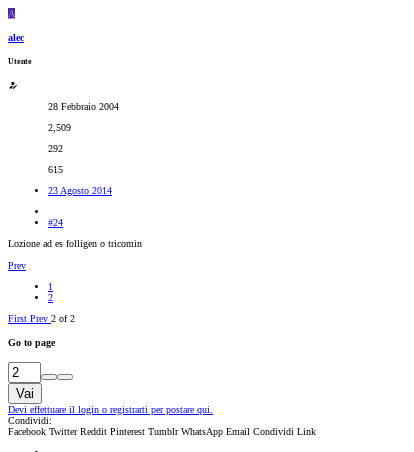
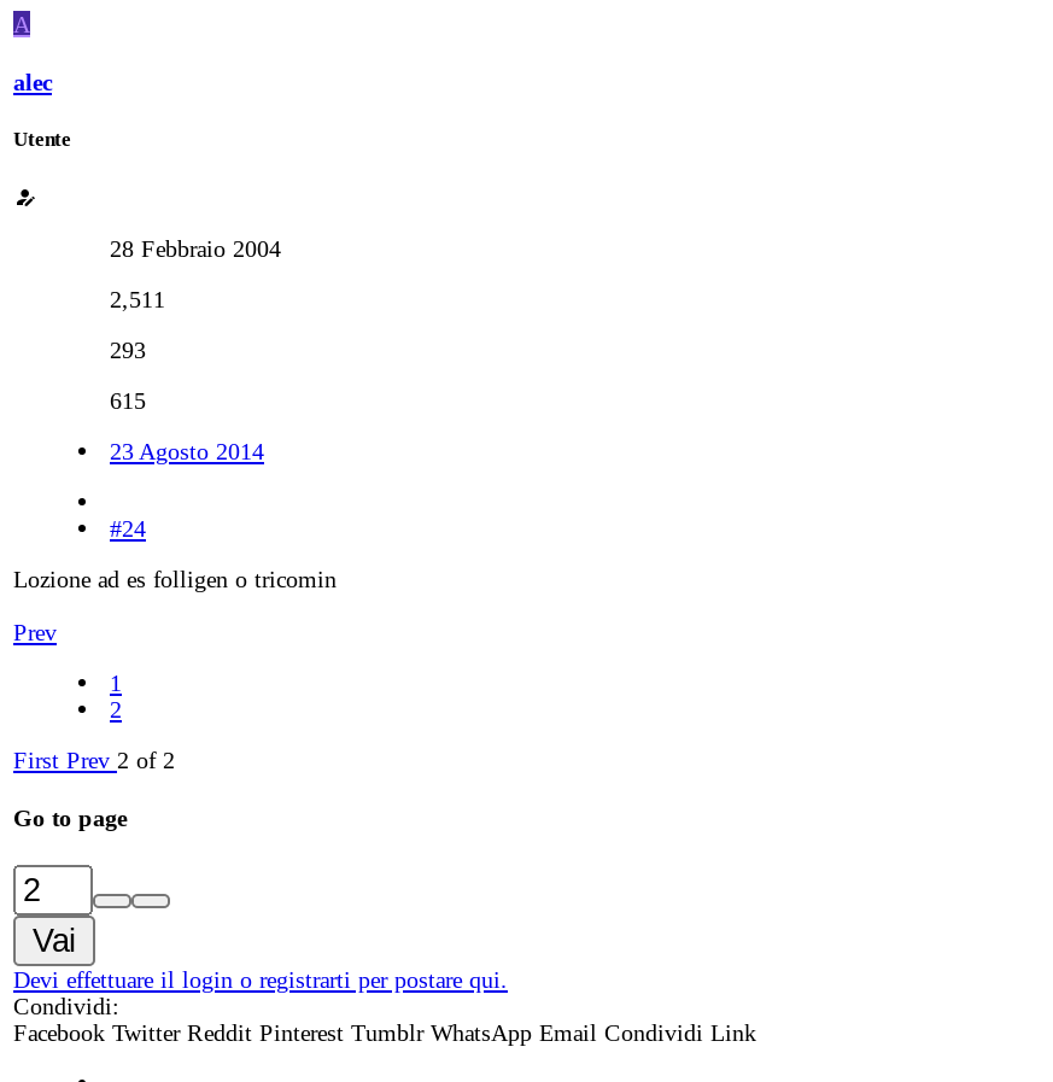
[48,122,71,133] 2,509 -> [110,286,165,313] 2,511
[48,143,63,154] 292 -> [110,337,146,364] 293

